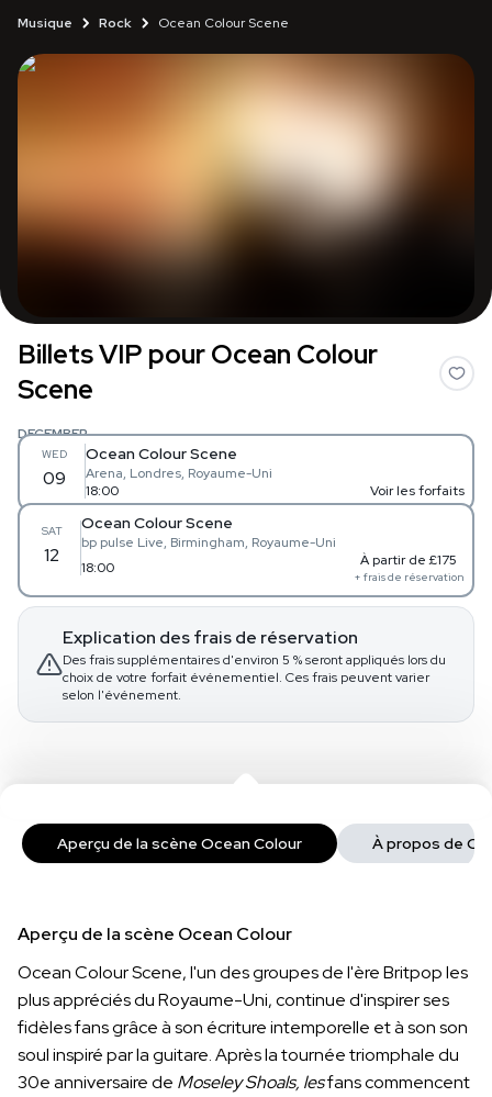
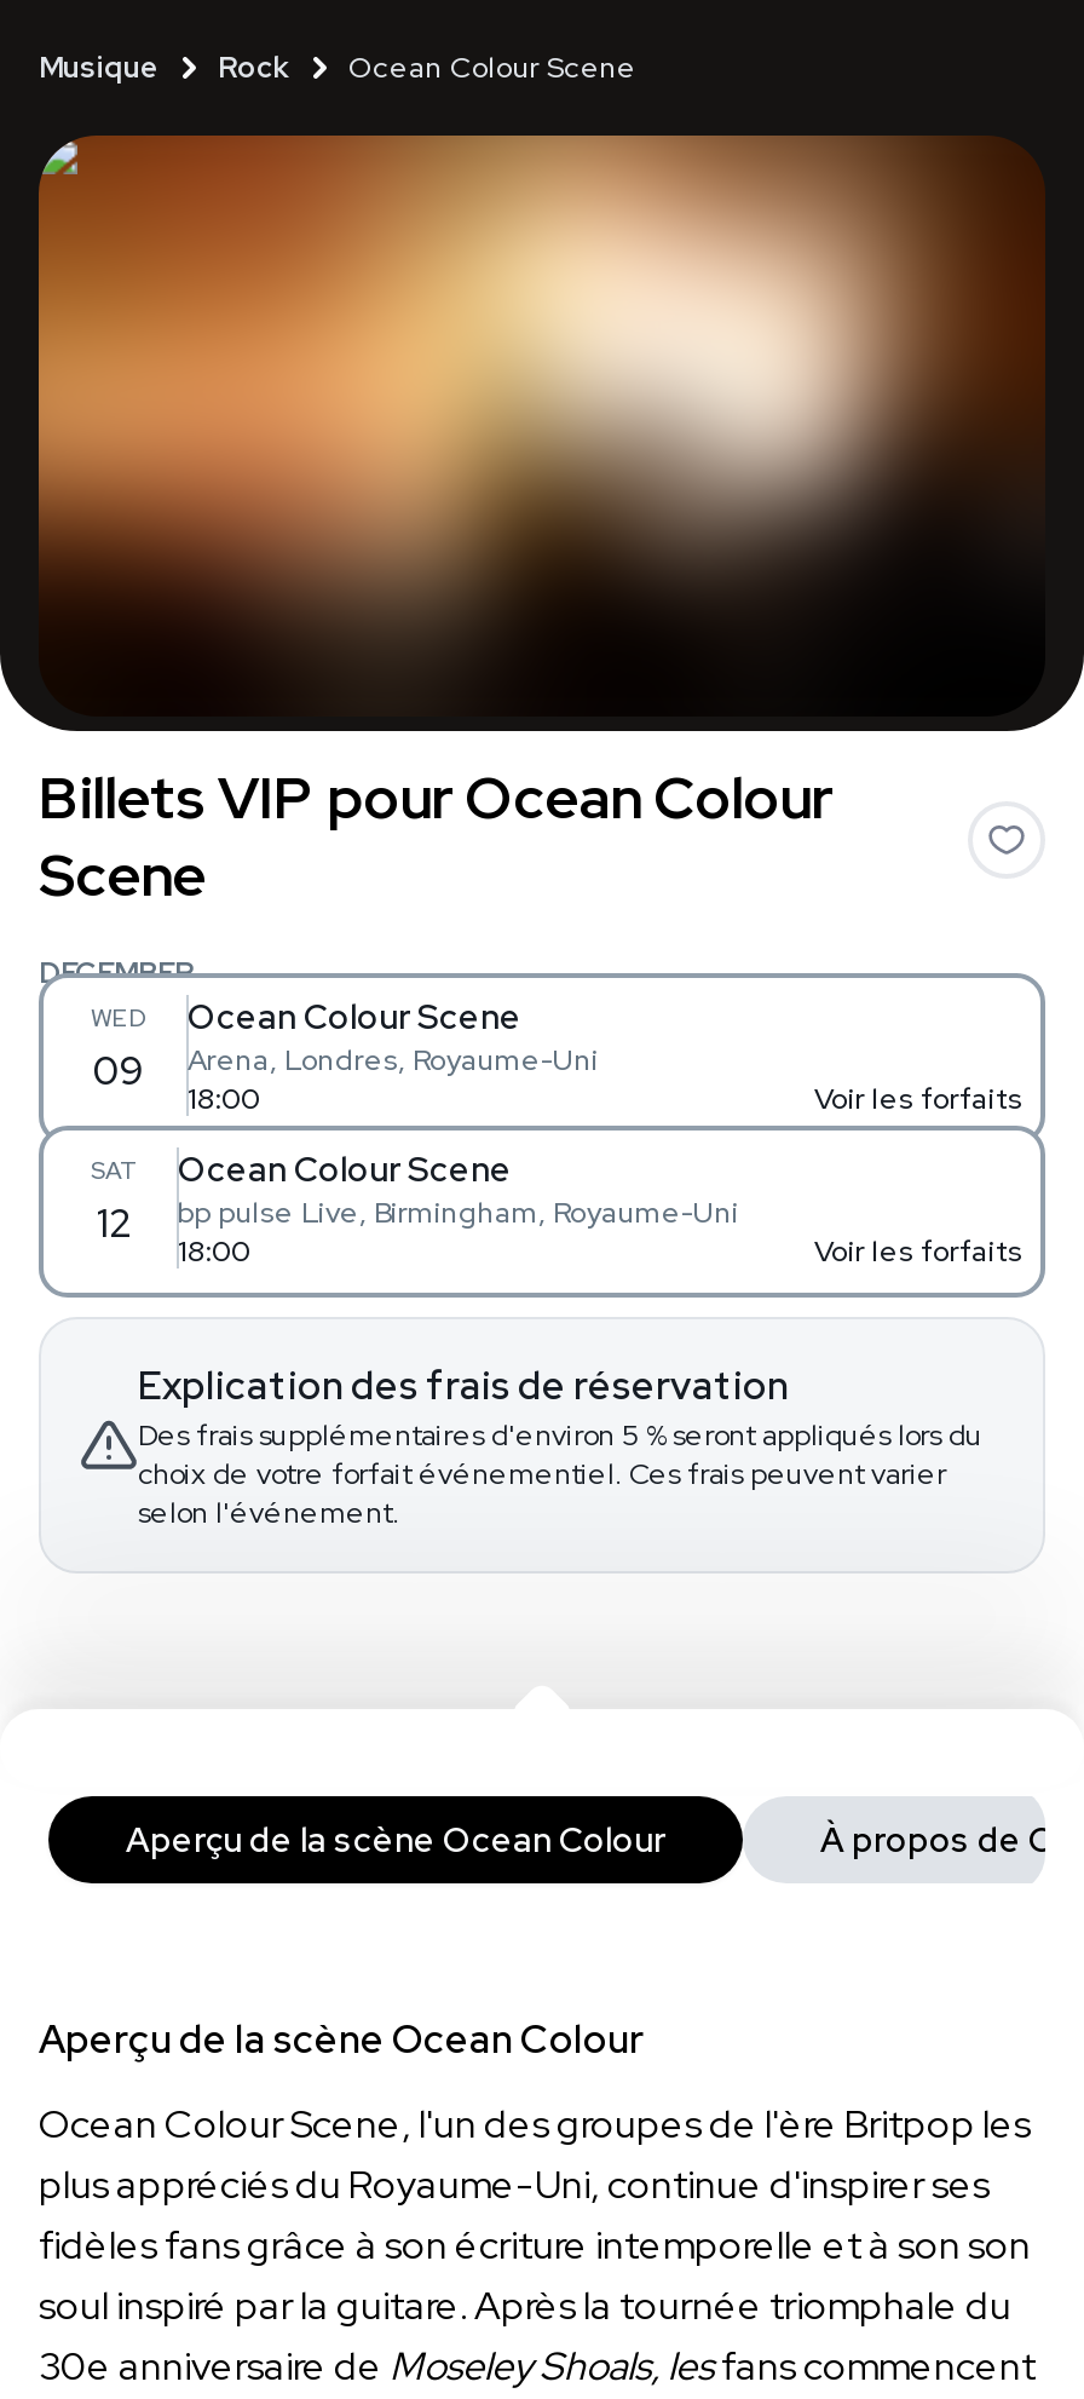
[353,551,464,584] À partir de £175 | + frais de réservation -> [814,1231,1022,1270] Voir les forfaits

